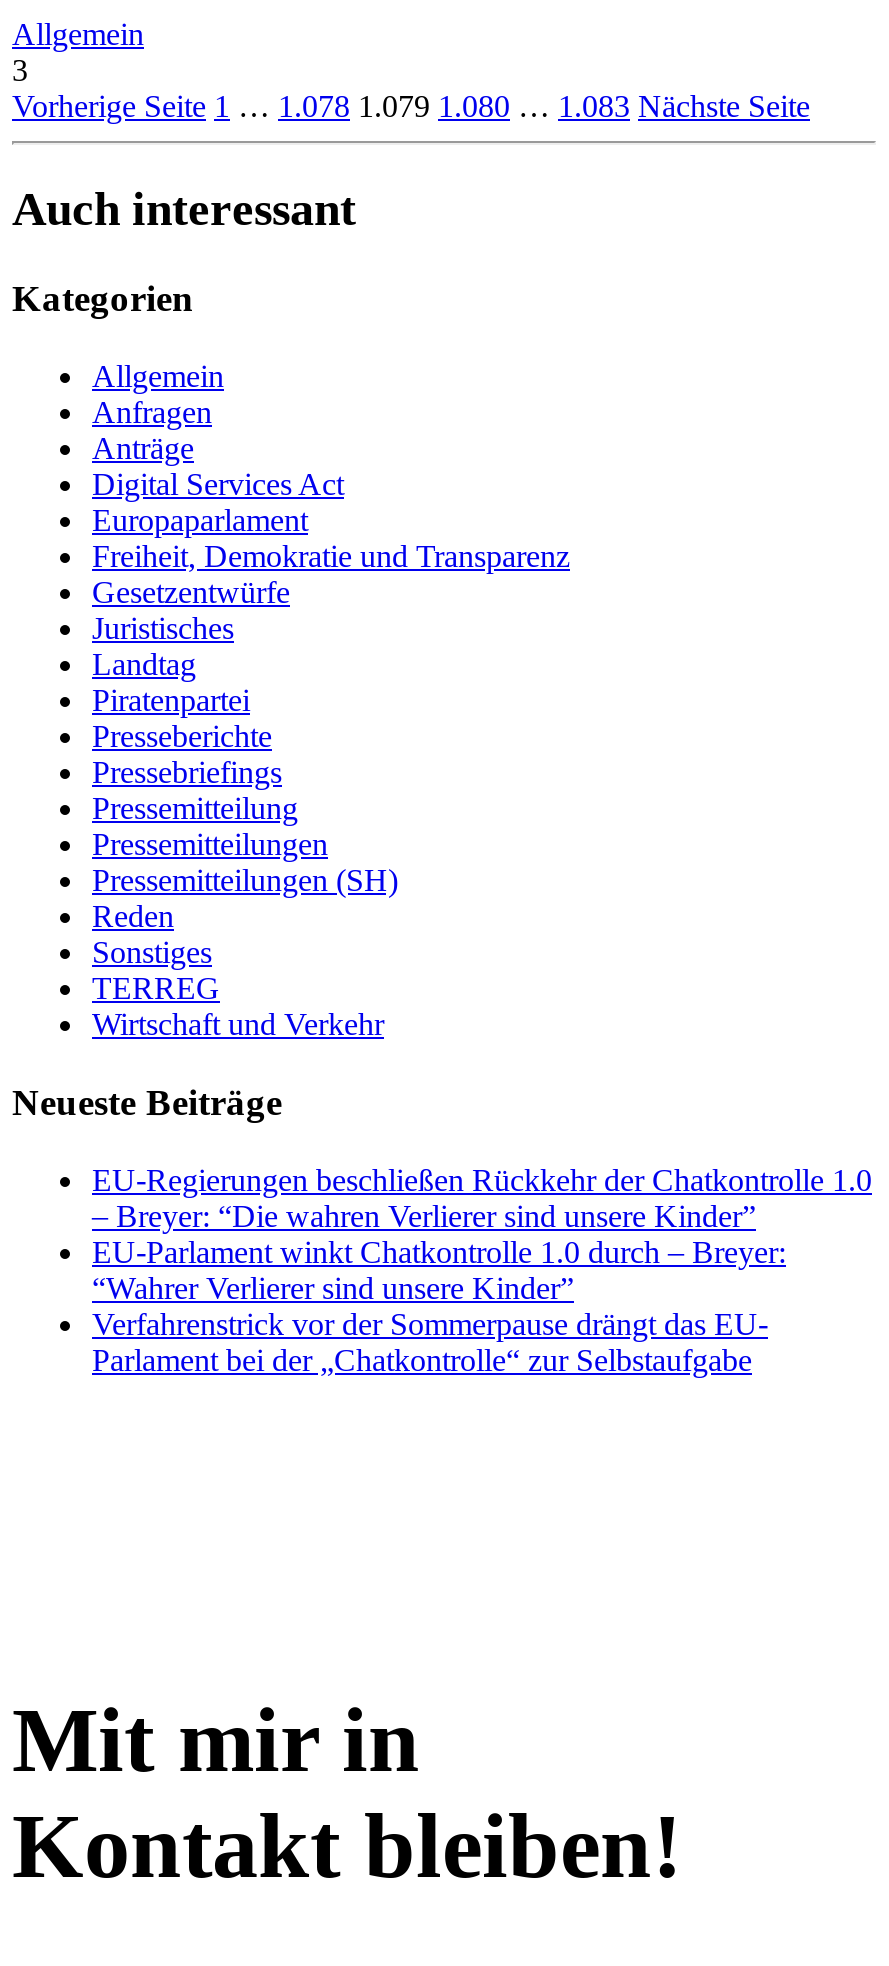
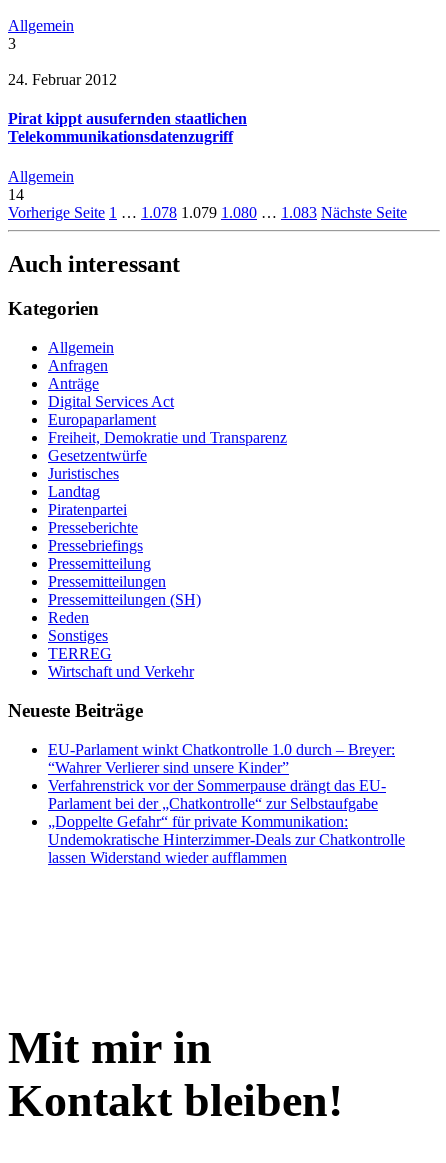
none -> [8,71,247,203] 24. Februar 2012 | Pirat kippt ausufernden staatlichen | Telekommunikationsdatenzugriff | Allgemein | 14
[92,1162,872,1232] EU-Regierungen beschließen Rückkehr der Chatkontrolle 1.0 | – Breyer: “Die wahren Verlierer sind unsere Kinder” -> none
none -> [48,812,405,865] „Doppelte Gefahr“ für private Kommunikation: | Undemokratische Hinterzimmer-Deals zur Chatkontrolle | lassen Widerstand wieder aufflammen

